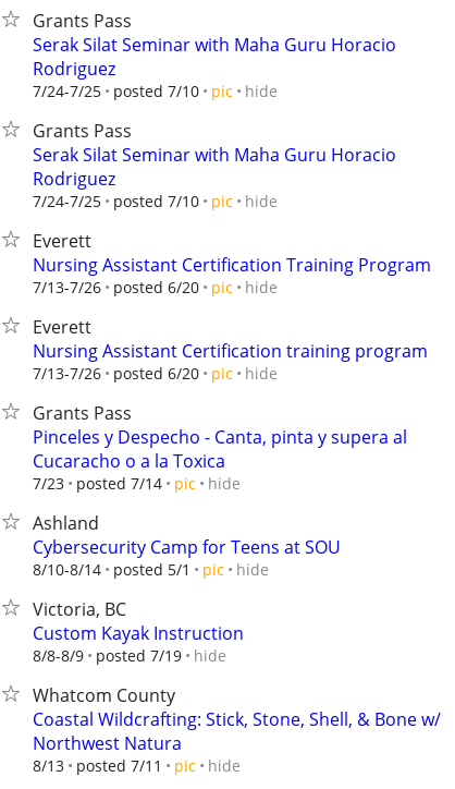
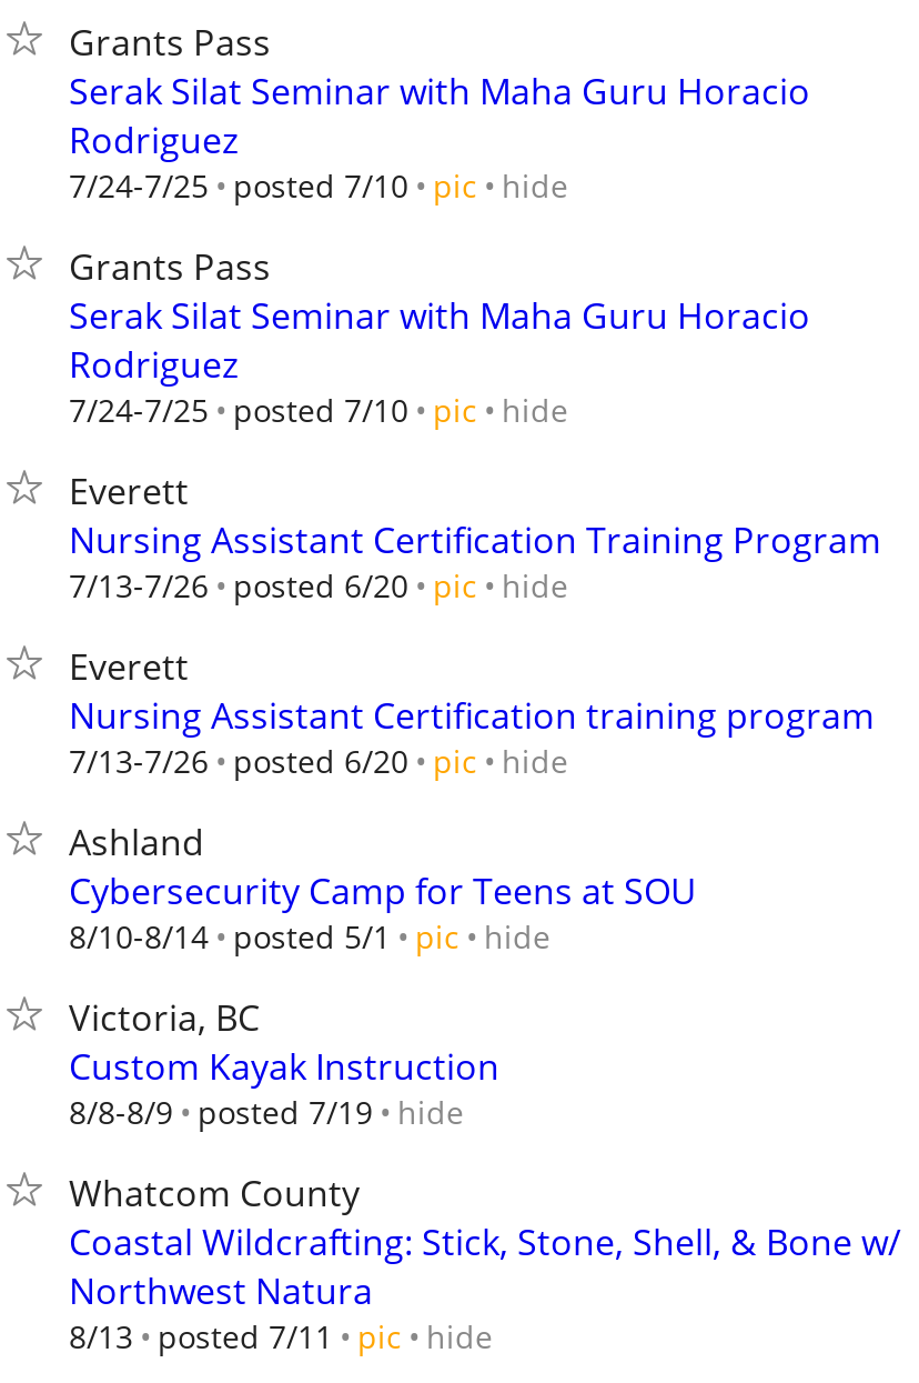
[33,401,407,494] Grants Pass | Pinceles y Despecho - Canta, pinta y supera al | Cucaracho o a la Toxica | 7/23 posted 7/14 pic hide -> none

